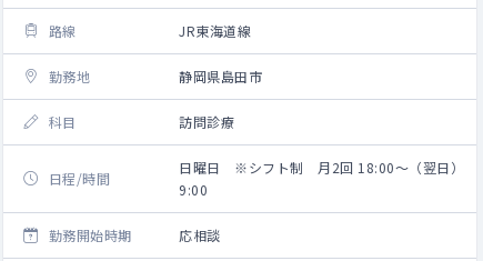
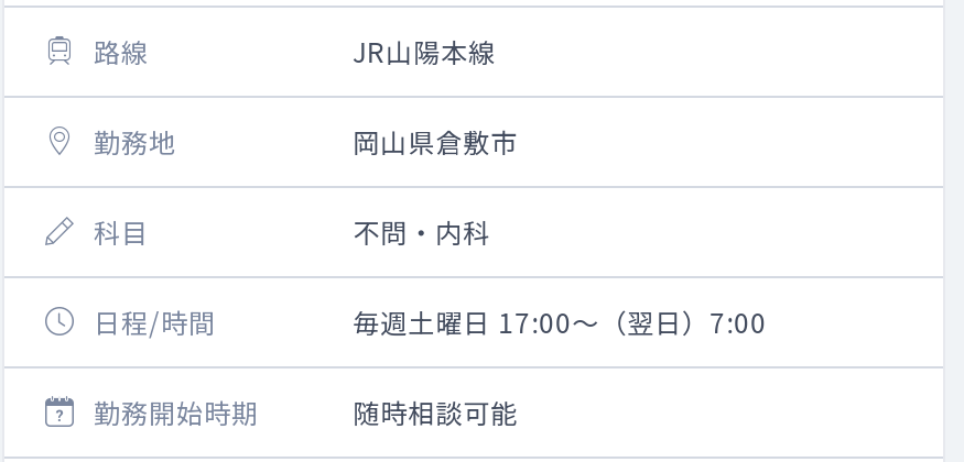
[179,21,251,40] JR東海道線 -> [353,32,496,69] JR山陽本線
[179,67,262,86] 静岡県島田市 -> [353,122,518,159] 岡山県倉敷市
[179,112,234,131] 訪問診療 -> [353,212,490,250] 不問・内科
[179,158,464,199] 日曜日 ※シフト制 月2回 18:00～（翌日） | 9:00 -> [353,302,767,340] 毎週土曜日 17:00～（翌日）7:00
[179,225,221,244] 応相談 -> [353,393,518,430] 随時相談可能

